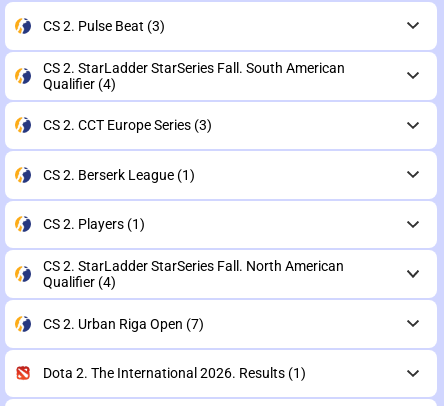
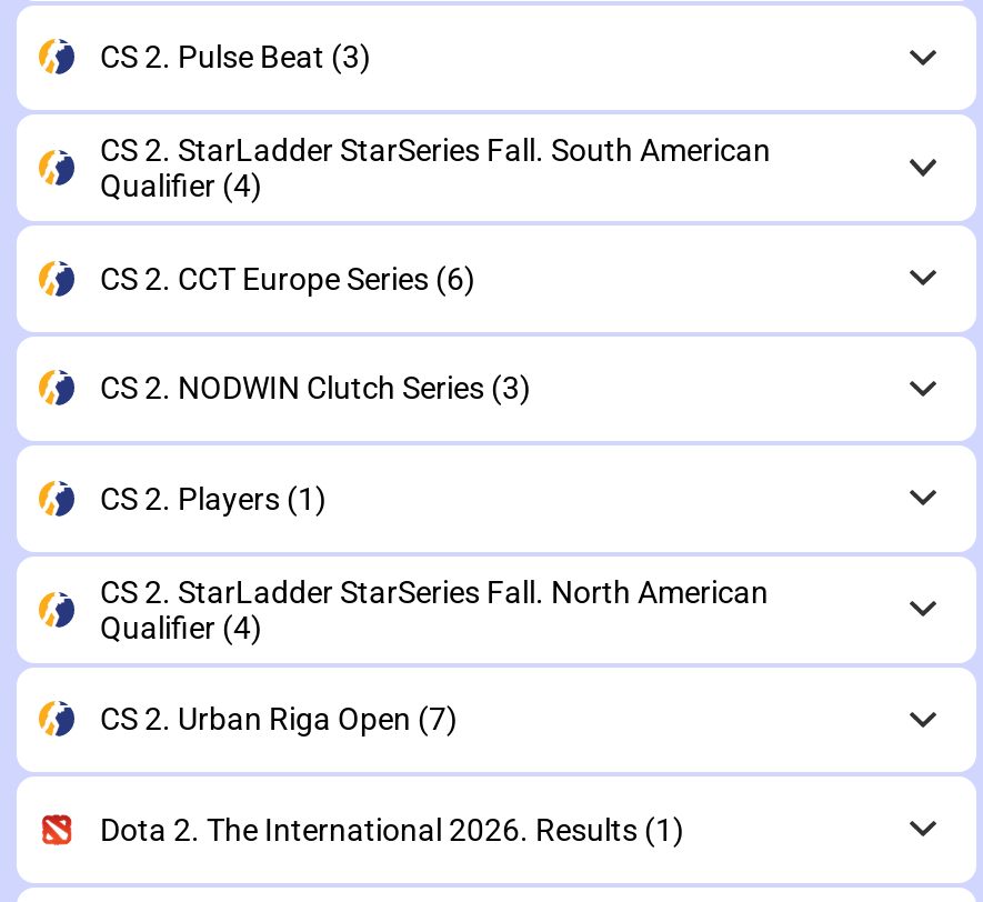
[42,117,211,133] CS 2. CCT Europe Series (3) -> [100,260,475,296] CS 2. CCT Europe Series (6)
[42,167,194,183] CS 2. Berserk League (1) -> [100,371,531,406] CS 2. NODWIN Clutch Series (3)

